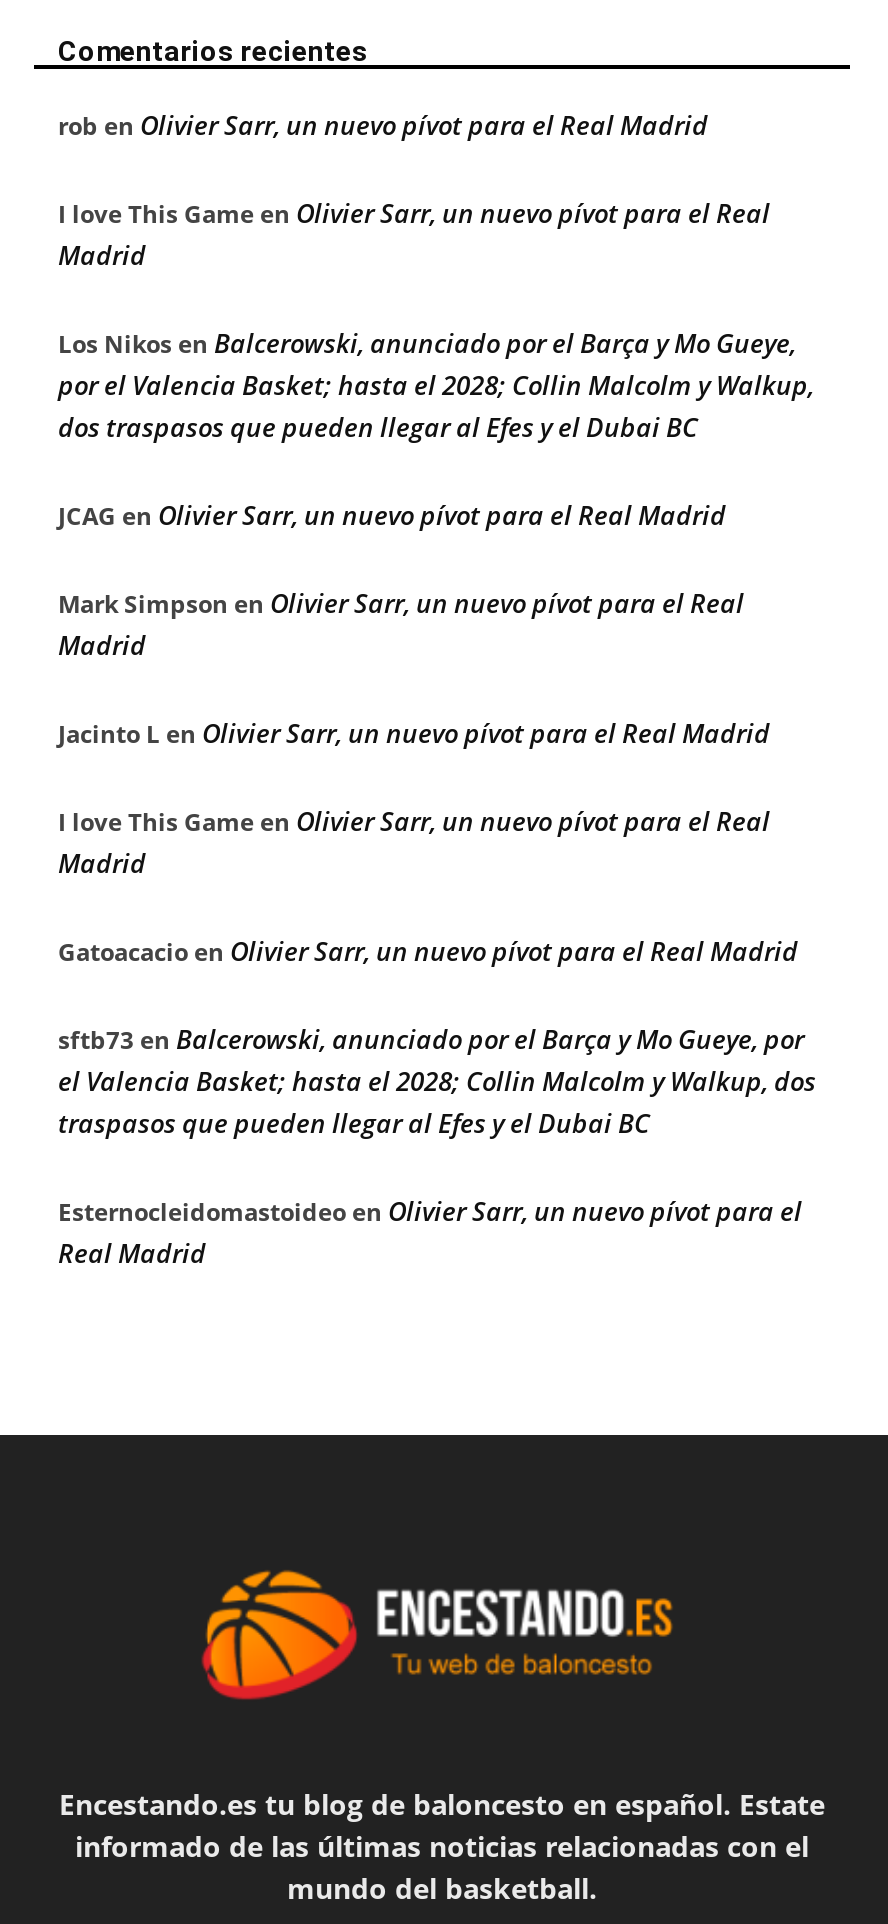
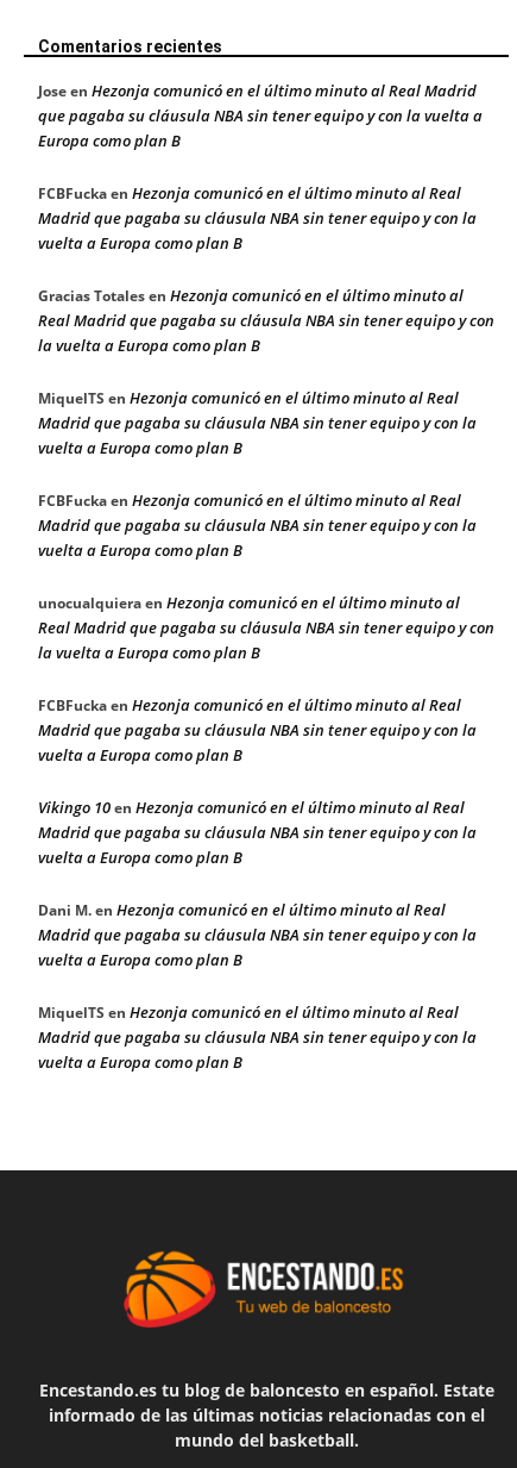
[58,106,708,142] rob en Olivier Sarr, un nuevo pívot para el Real Madrid -> [38,79,483,151] Jose en Hezonja comunicó en el último minuto al Real Madrid | que pagaba su cláusula NBA sin tener equipo y con la vuelta a | Europa como plan B
[58,194,770,272] I love This Game en Olivier Sarr, un nuevo pívot para el Real | Madrid -> [38,182,477,253] FCBFucka en Hezonja comunicó en el último minuto al Real | Madrid que pagaba su cláusula NBA sin tener equipo y con la | vuelta a Europa como plan B
[58,324,814,444] Los Nikos en Balcerowski, anunciado por el Barça y Mo Gueye, | por el Valencia Basket; hasta el 2028; Collin Malcolm y Walkup, | dos traspasos que pueden llegar al Efes y el Dubai BC -> [38,284,494,355] Gracias Totales en Hezonja comunicó en el último minuto al | Real Madrid que pagaba su cláusula NBA sin tener equipo y con | la vuelta a Europa como plan B
[58,496,726,532] JCAG en Olivier Sarr, un nuevo pívot para el Real Madrid -> [38,386,477,458] MiquelTS en Hezonja comunicó en el último minuto al Real | Madrid que pagaba su cláusula NBA sin tener equipo y con la | vuelta a Europa como plan B
[58,584,744,662] Mark Simpson en Olivier Sarr, un nuevo pívot para el Real | Madrid -> [38,489,477,560] FCBFucka en Hezonja comunicó en el último minuto al Real | Madrid que pagaba su cláusula NBA sin tener equipo y con la | vuelta a Europa como plan B
[58,714,770,750] Jacinto L en Olivier Sarr, un nuevo pívot para el Real Madrid -> [38,591,494,663] unocualquiera en Hezonja comunicó en el último minuto al | Real Madrid que pagaba su cláusula NBA sin tener equipo y con | la vuelta a Europa como plan B
[58,802,770,880] I love This Game en Olivier Sarr, un nuevo pívot para el Real | Madrid -> [38,694,477,765] FCBFucka en Hezonja comunicó en el último minuto al Real | Madrid que pagaba su cláusula NBA sin tener equipo y con la | vuelta a Europa como plan B
[58,932,798,968] Gatoacacio en Olivier Sarr, un nuevo pívot para el Real Madrid -> [38,796,477,867] Vikingo 10 en Hezonja comunicó en el último minuto al Real | Madrid que pagaba su cláusula NBA sin tener equipo y con la | vuelta a Europa como plan B
[58,1020,816,1140] sftb73 en Balcerowski, anunciado por el Barça y Mo Gueye, por | el Valencia Basket; hasta el 2028; Collin Malcolm y Walkup, dos | traspasos que pueden llegar al Efes y el Dubai BC -> [38,898,477,970] Dani M. en Hezonja comunicó en el último minuto al Real | Madrid que pagaba su cláusula NBA sin tener equipo y con la | vuelta a Europa como plan B
[58,1192,802,1270] Esternocleidomastoideo en Olivier Sarr, un nuevo pívot para el | Real Madrid -> [38,1001,477,1072] MiquelTS en Hezonja comunicó en el último minuto al Real | Madrid que pagaba su cláusula NBA sin tener equipo y con la | vuelta a Europa como plan B

